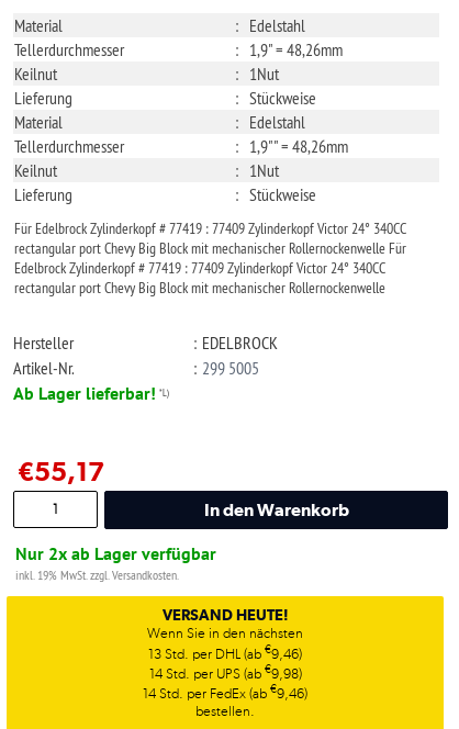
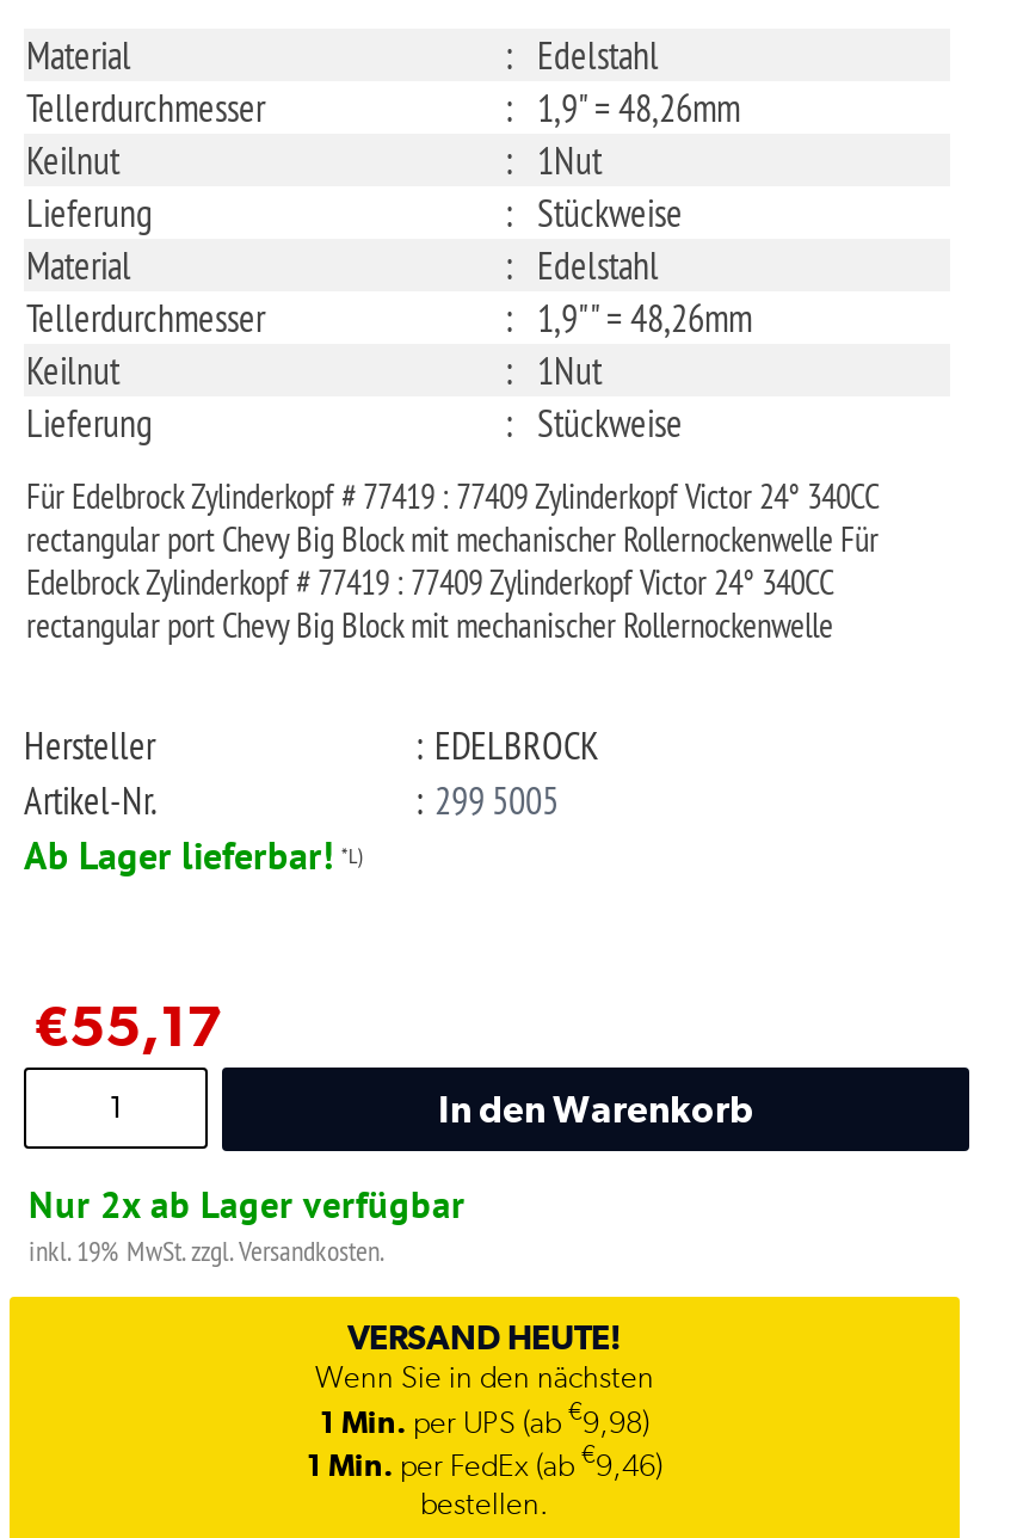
[143,641,307,702] 13 Std. per DHL (ab€9,46) | 14 Std. per UPS (ab€9,98) | 14 Std. per FedEx (ab€9,46) -> [307,1395,662,1483] 1 Min. per UPS (ab€9,98) | 1 Min. per FedEx (ab€9,46)

